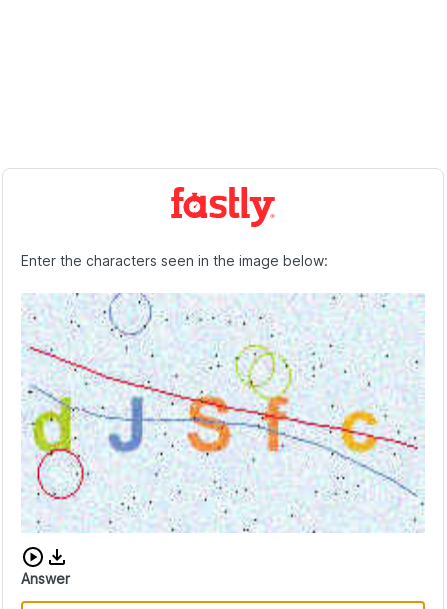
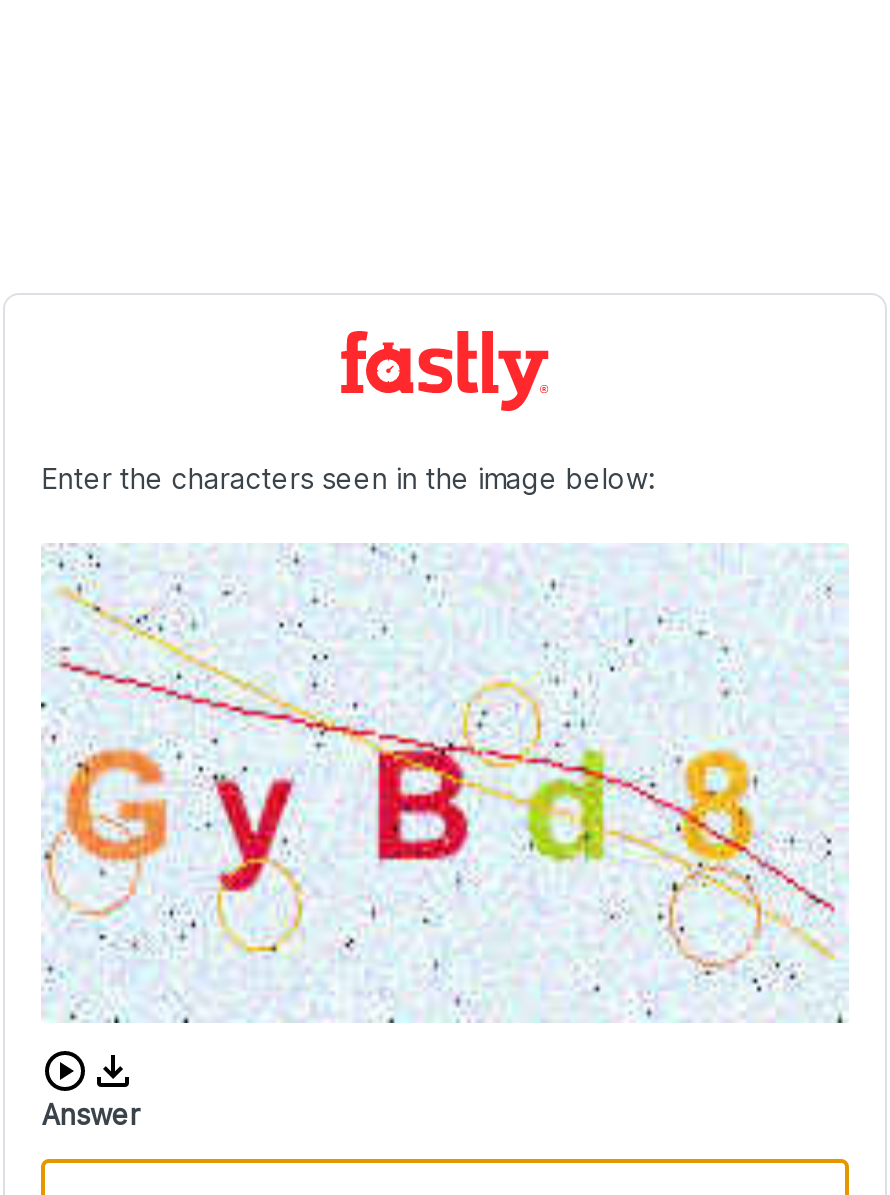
[22,292,425,534] [image] -> [39,545,845,1025] [image]

